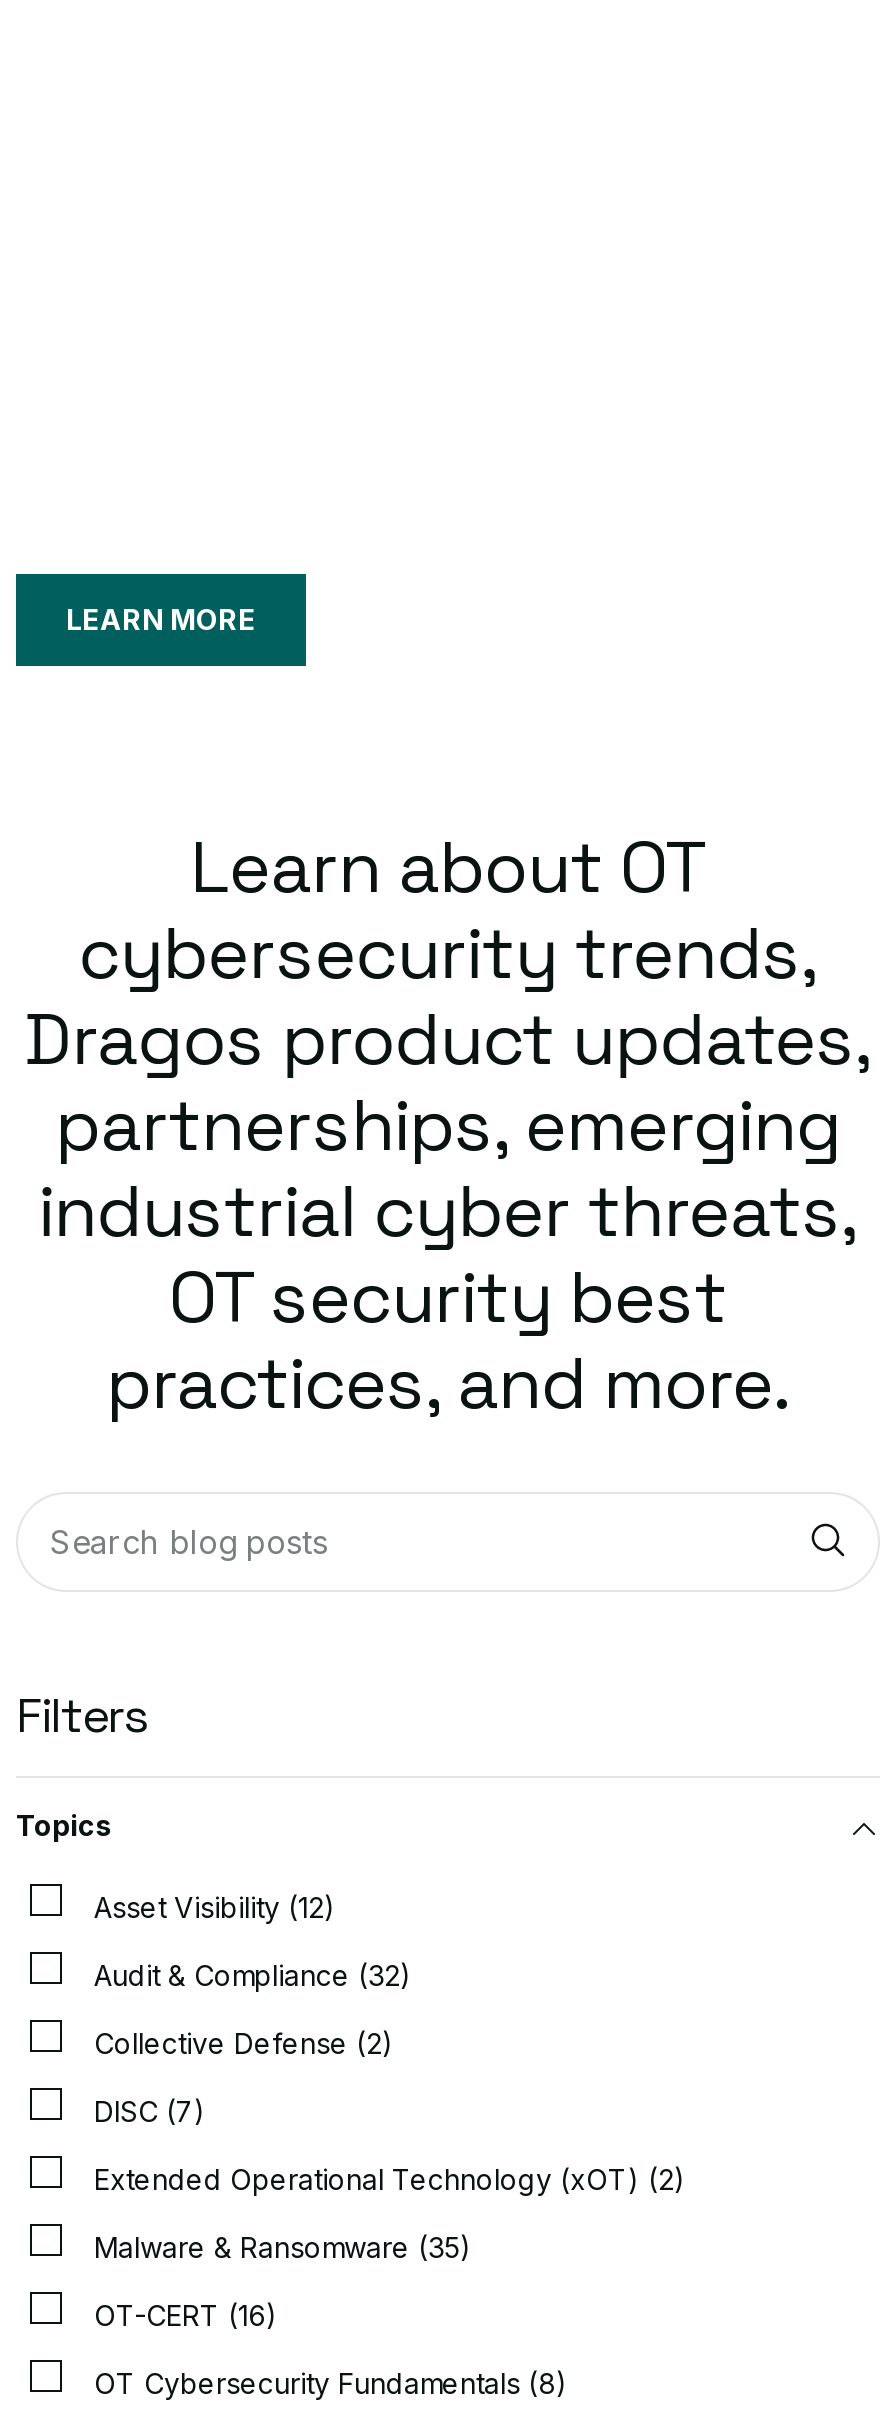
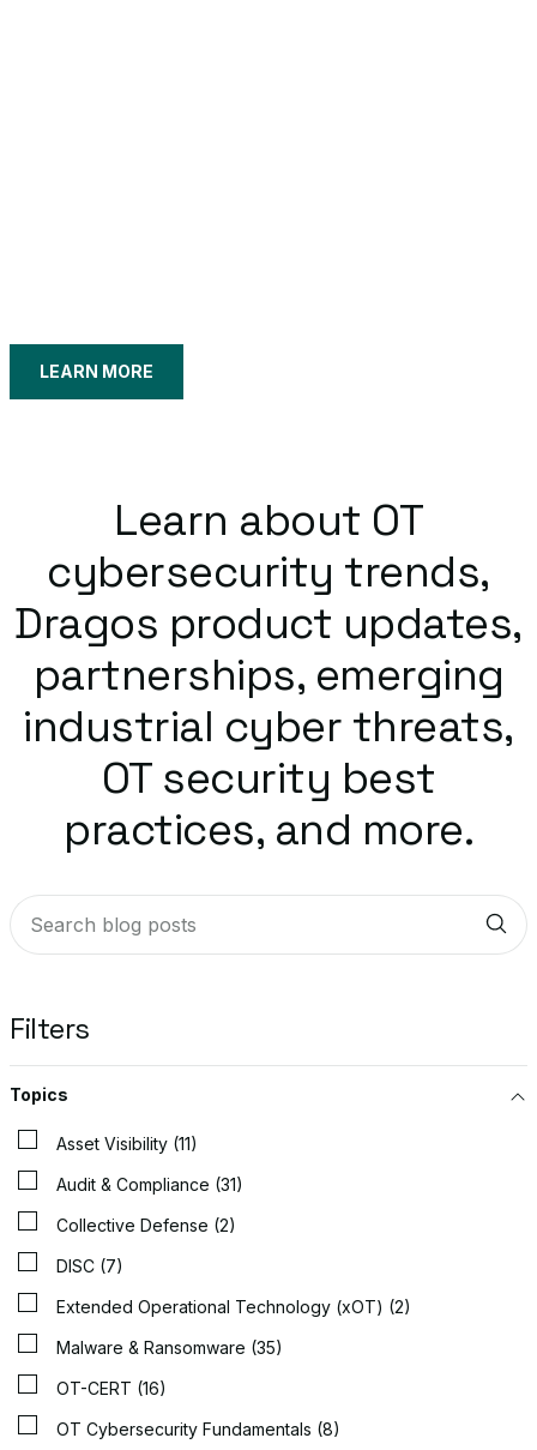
[94,1891,336,1925] Asset Visibility (12) -> [56,1134,198,1154] Asset Visibility (11)
[94,1959,412,1993] Audit & Compliance (32) -> [56,1175,243,1195] Audit & Compliance (31)

